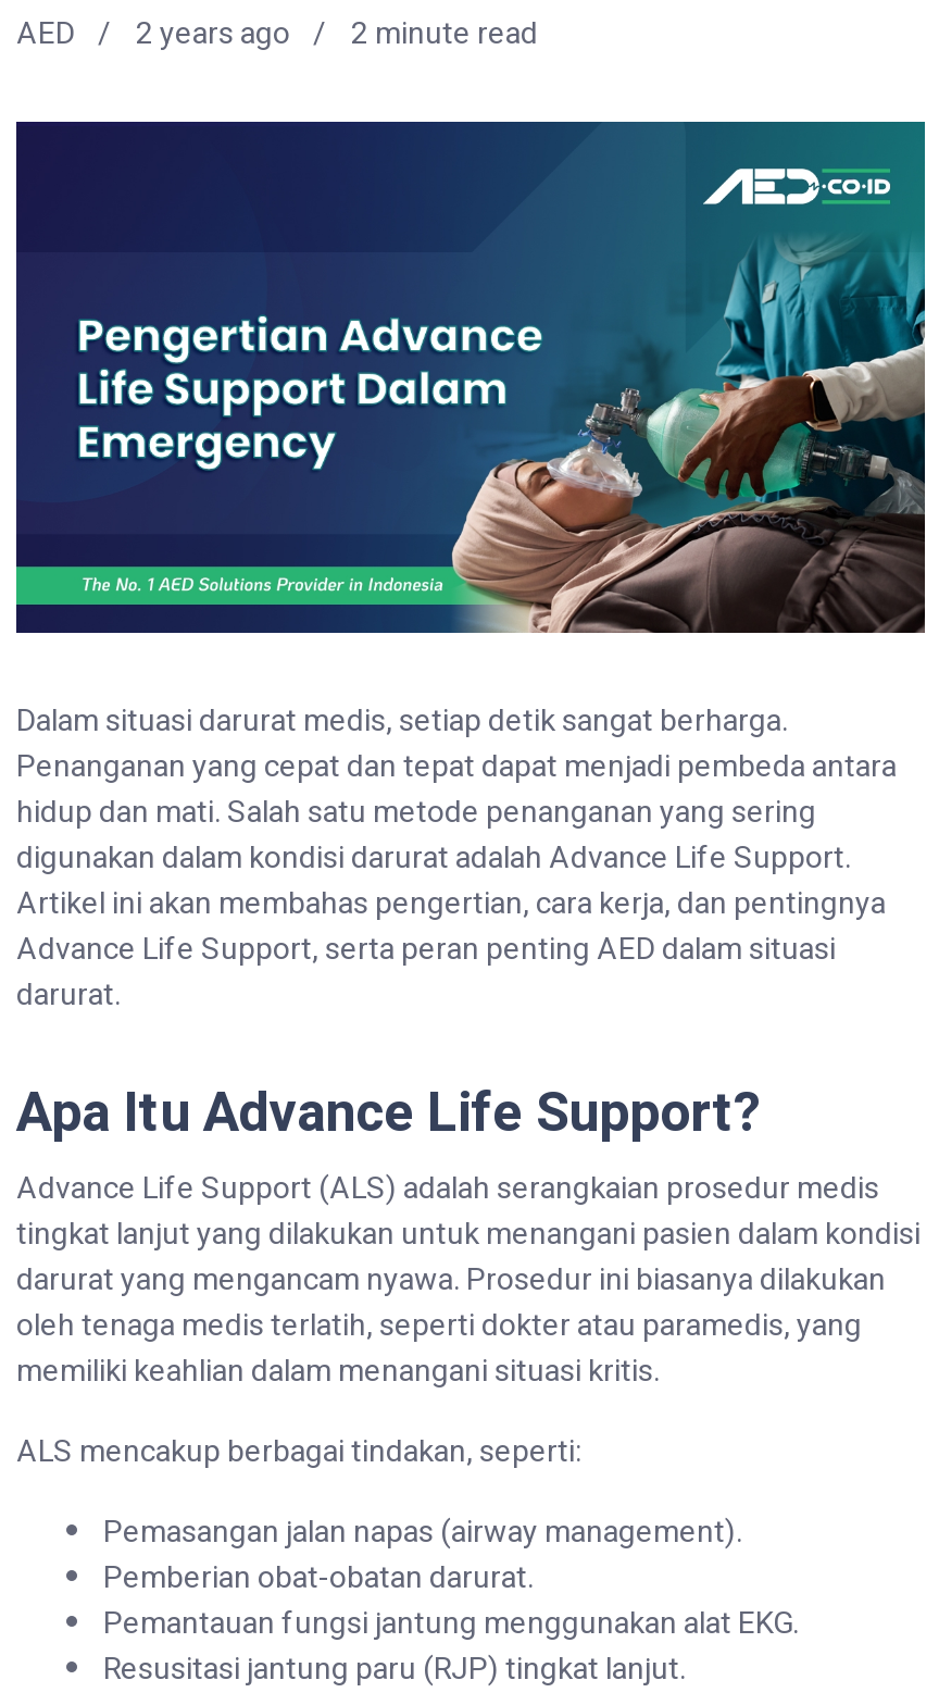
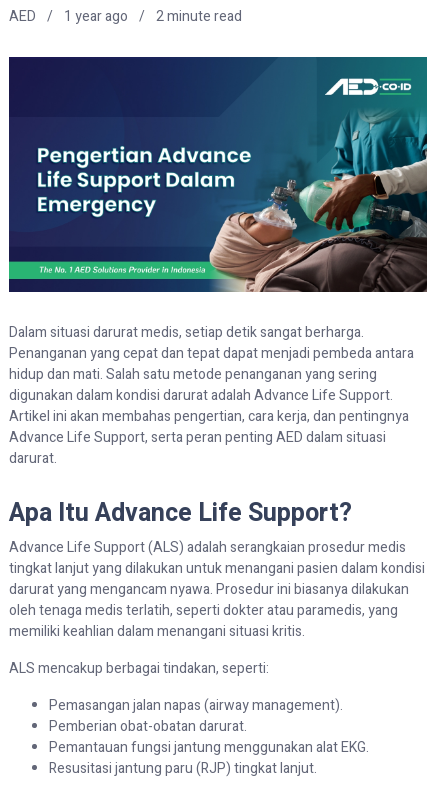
[16,11,538,57] AED 2 years ago 2 minute read -> [9,6,242,27] AED 1 year ago 2 minute read

